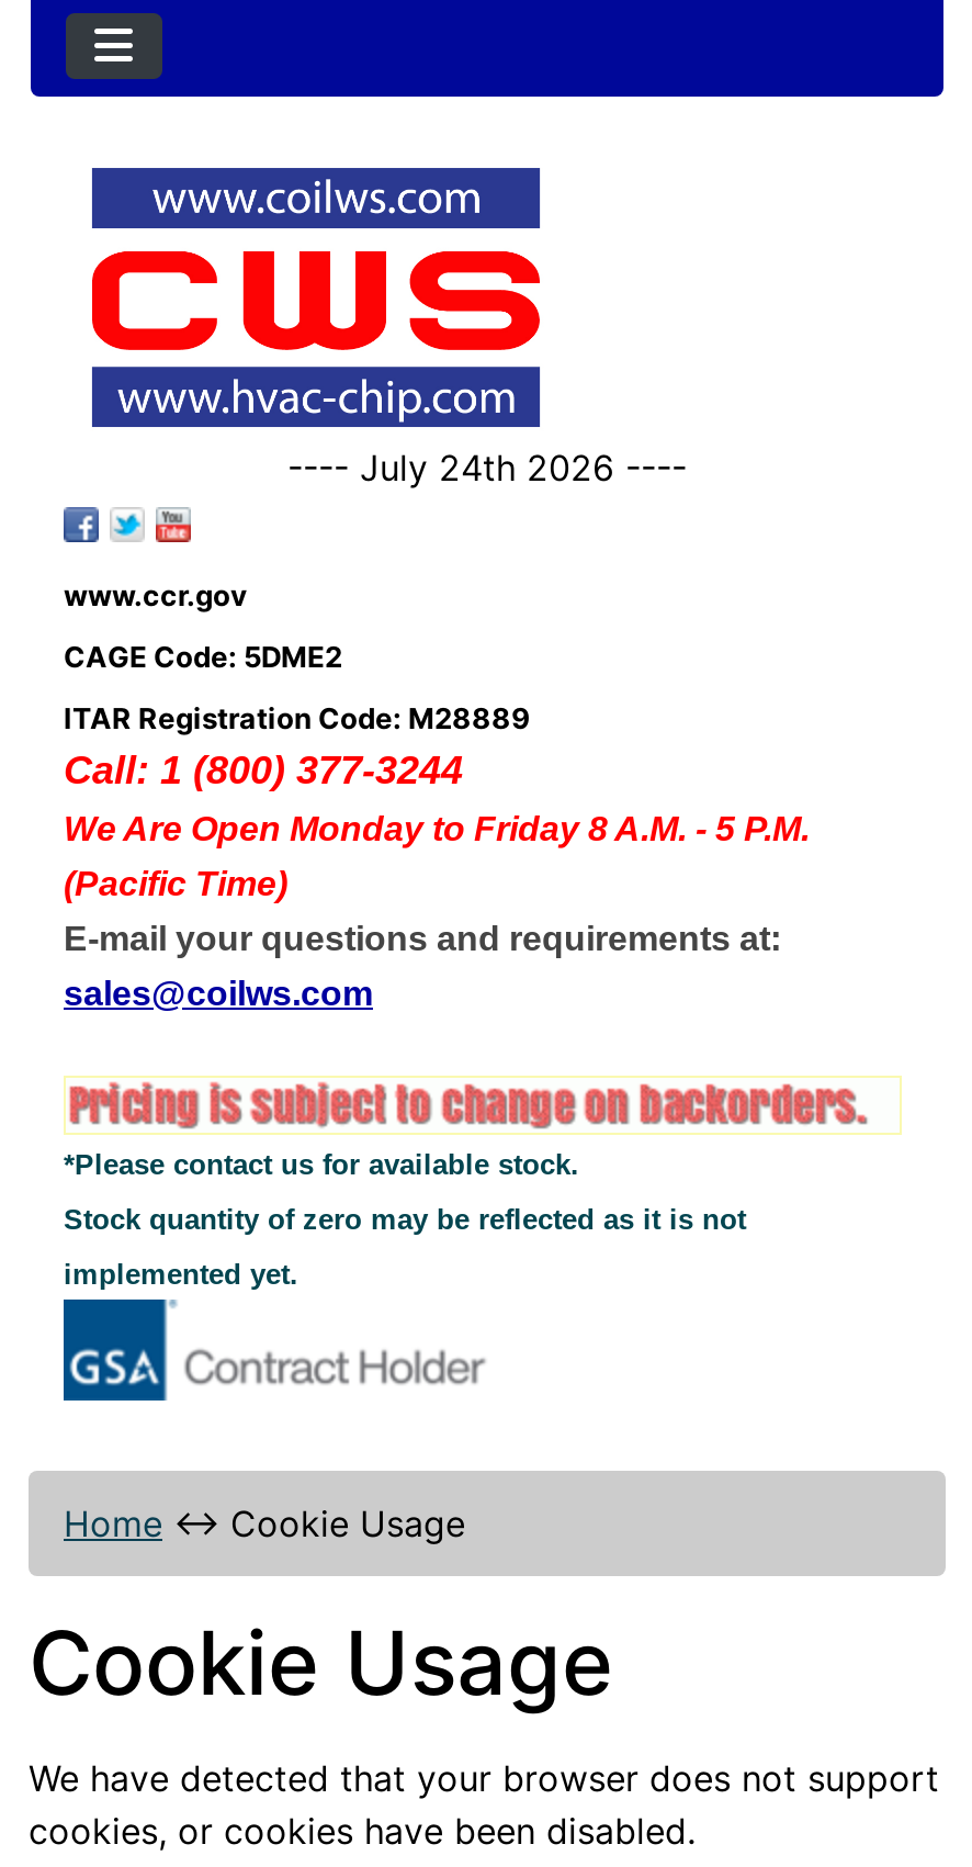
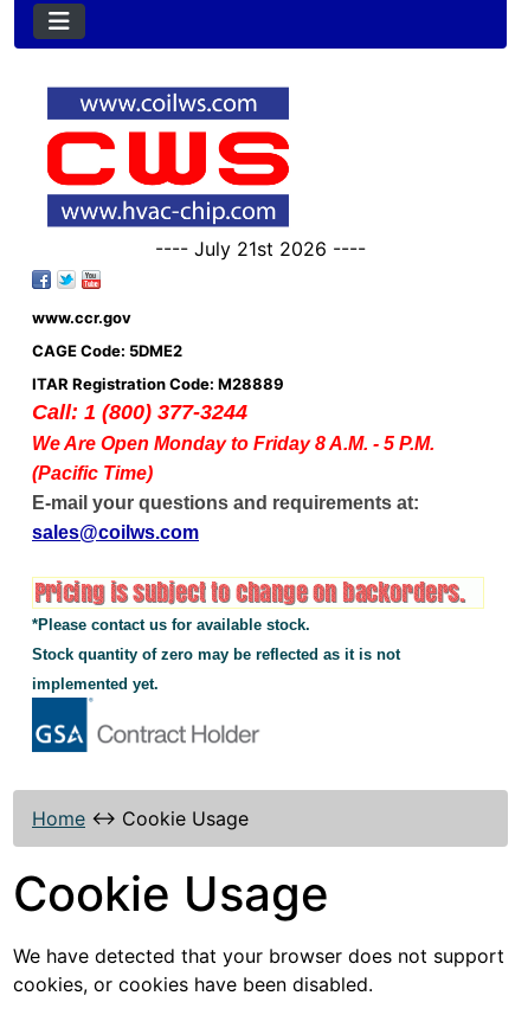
[287,446,687,490] ---- July 24th 2026 ---- -> [155,237,366,261] ---- July 21st 2026 ----

